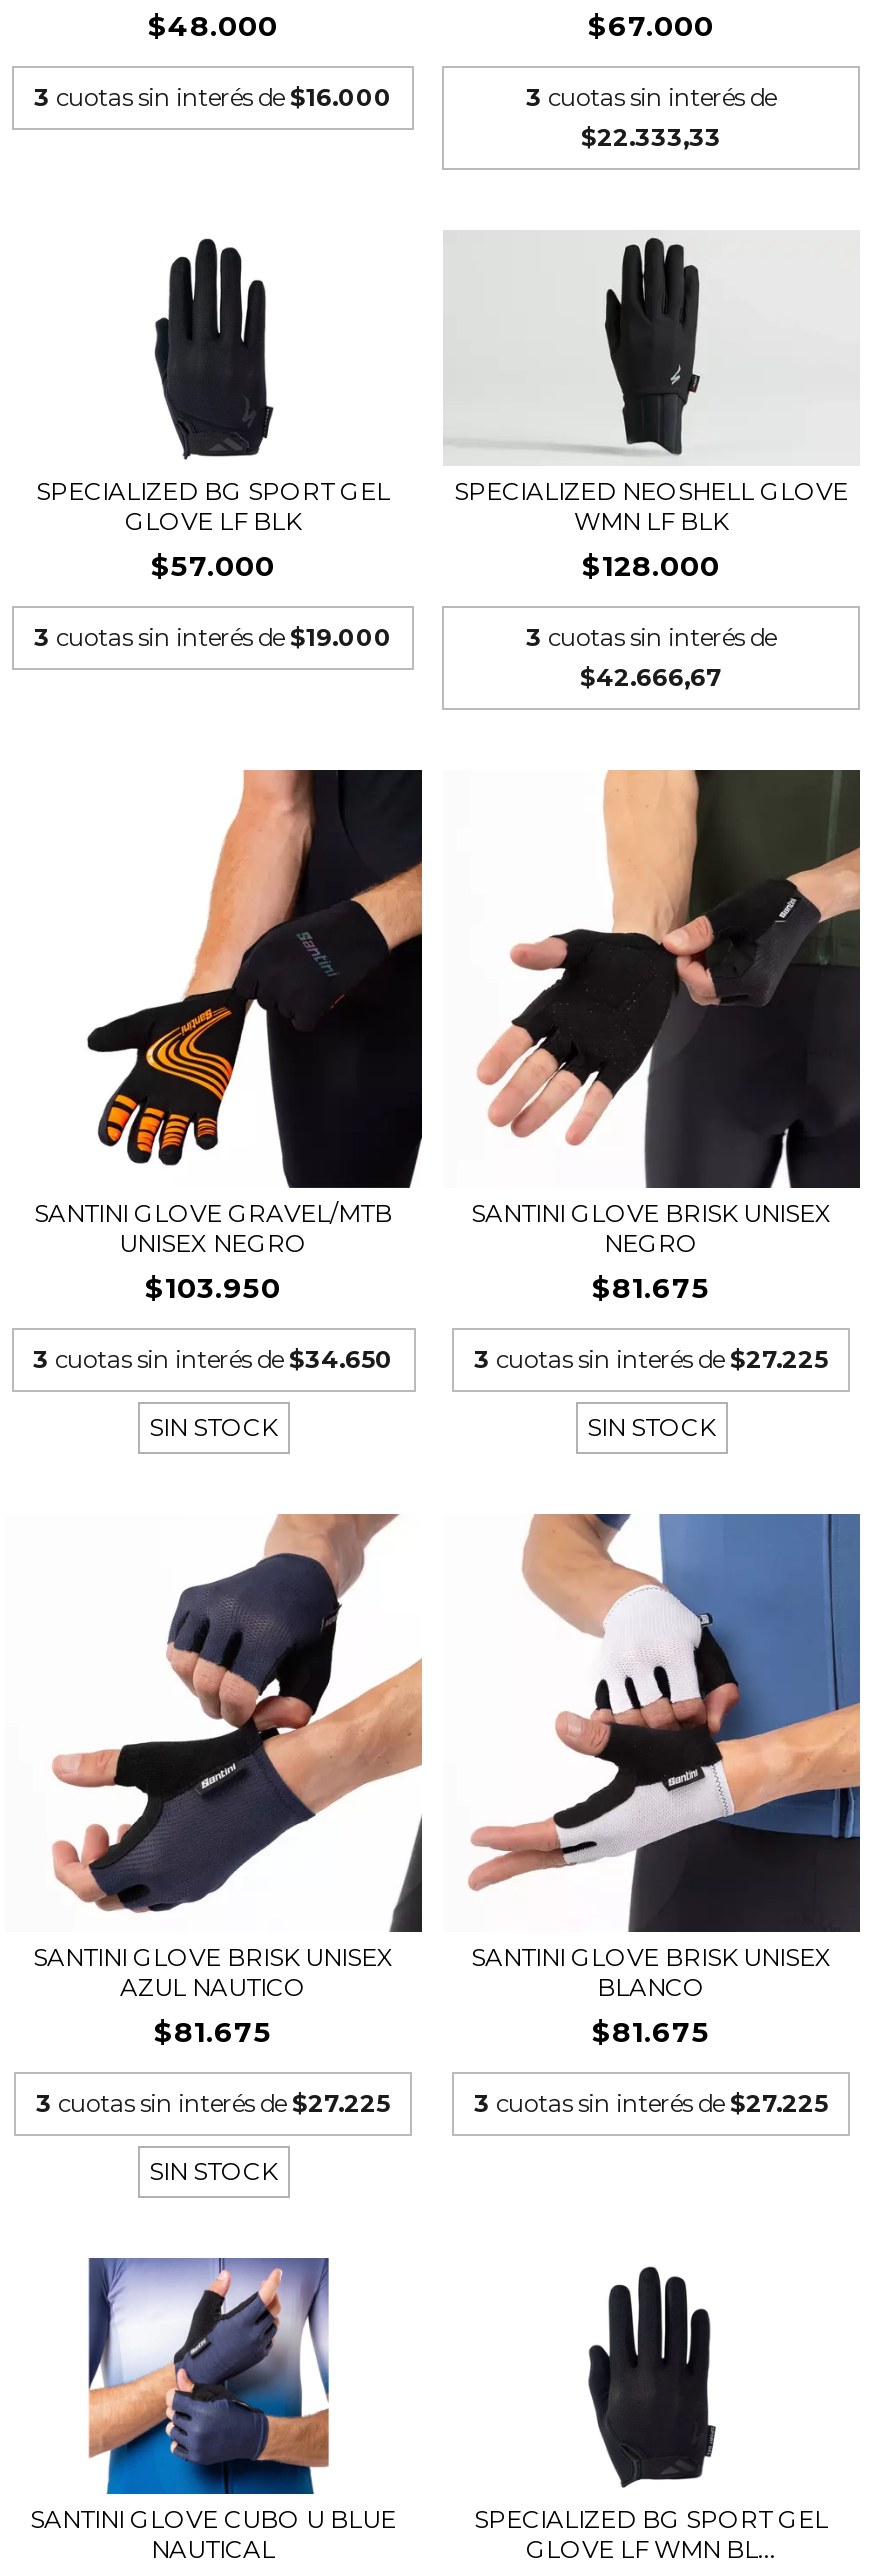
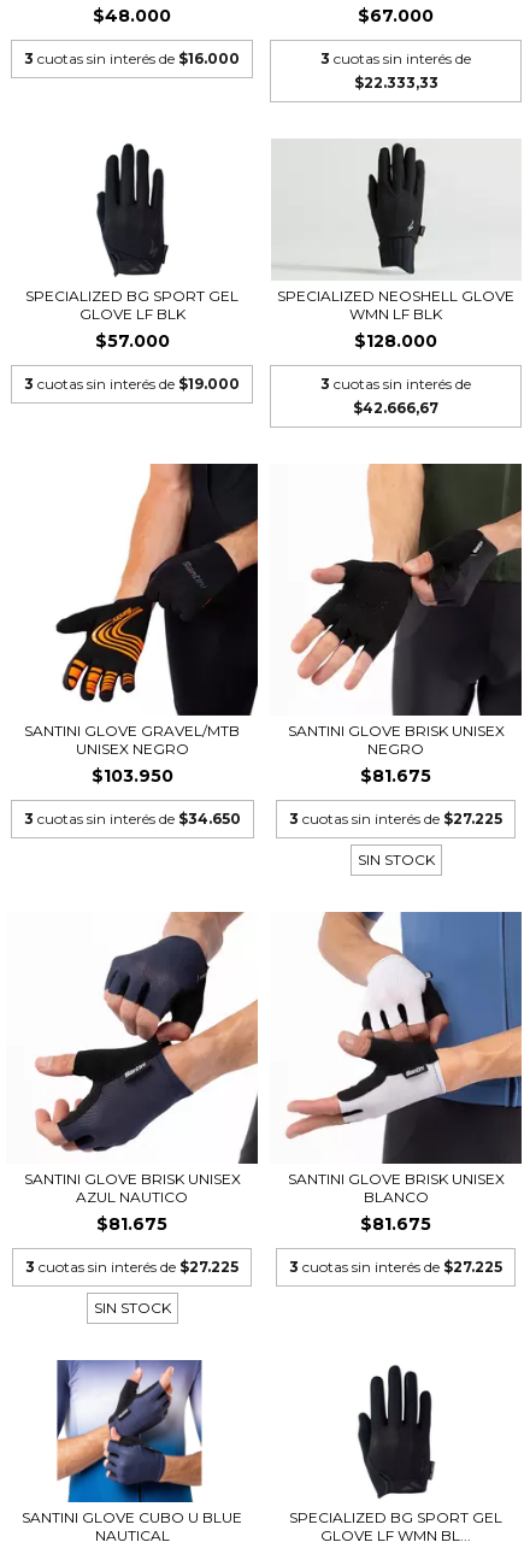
[149,1412,277,1442] SIN STOCK -> none

